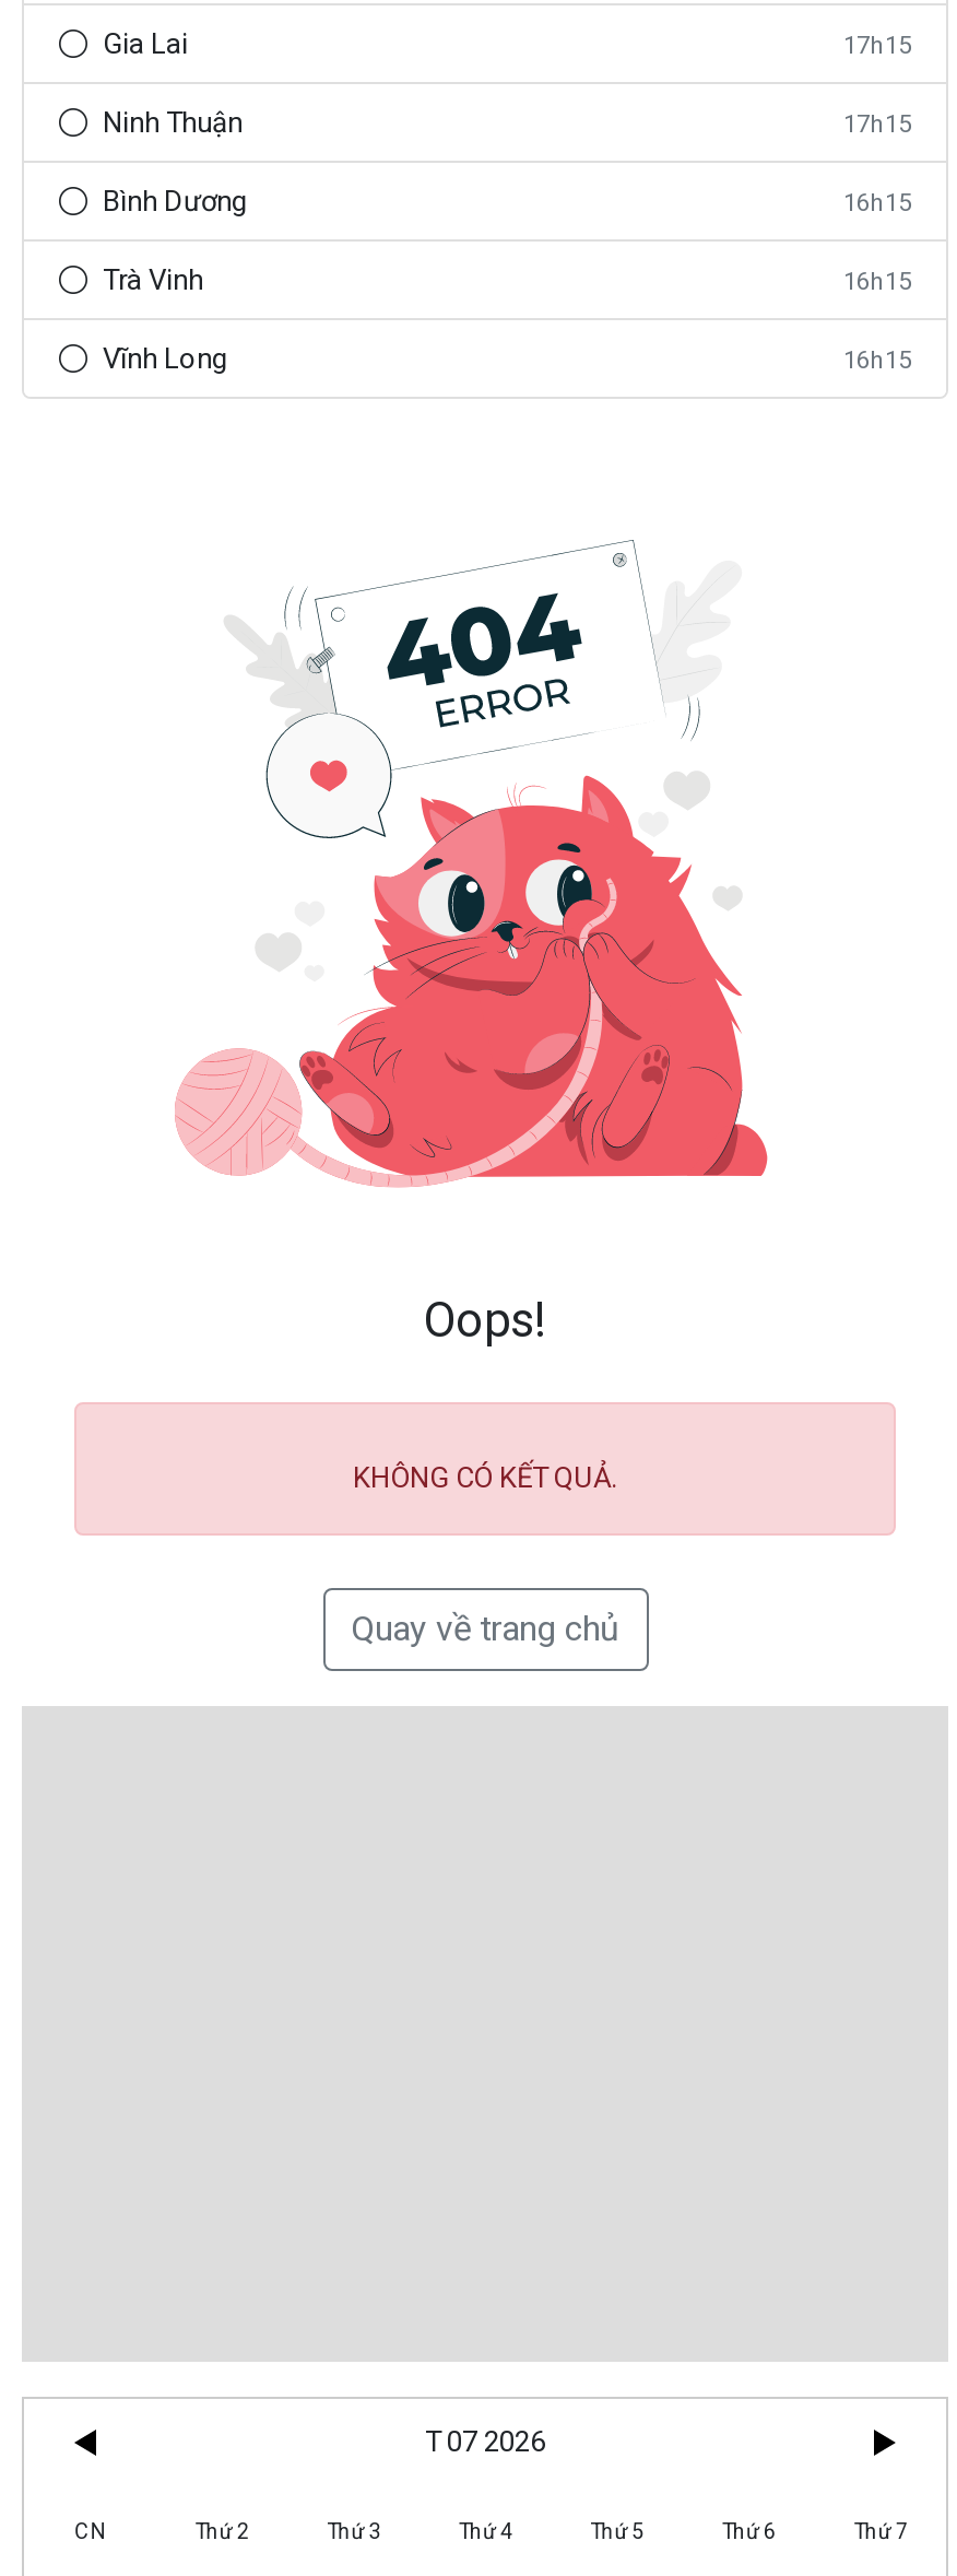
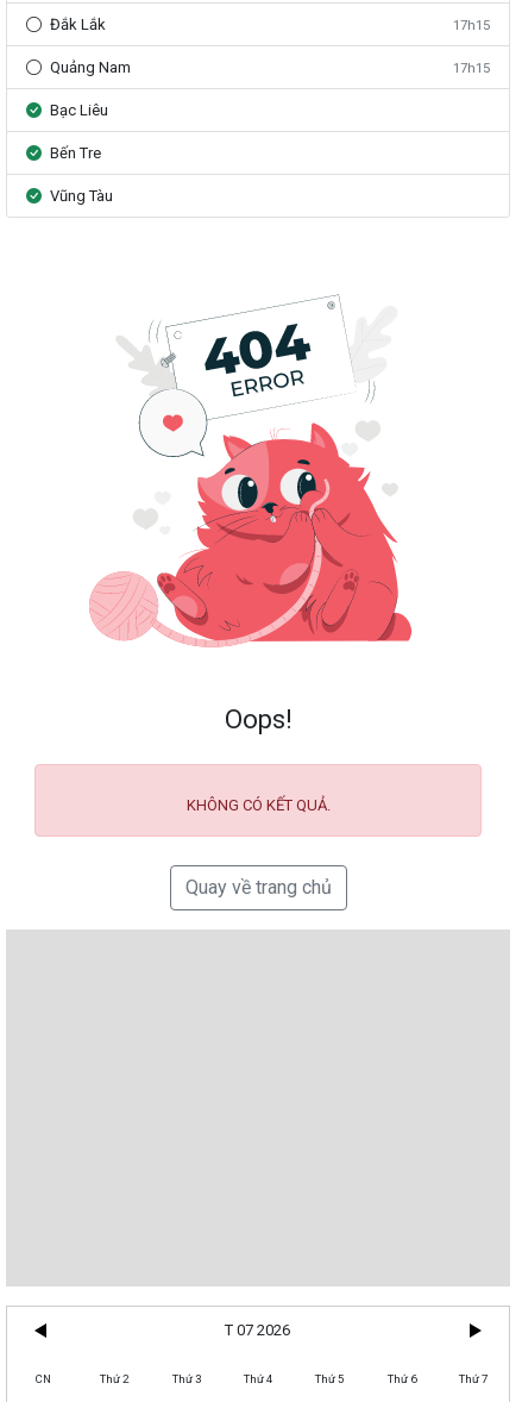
[103,27,188,60] Gia Lai -> [50,15,106,33] Đắk Lắk
[103,106,243,139] Ninh Thuận -> [50,58,131,76] Quảng Nam
[103,185,911,217] Bình Dương | 16h15 -> [46,101,108,119] Bạc Liêu
[103,263,911,296] Trà Vinh | 16h15 -> [46,144,101,162] Bến Tre
[103,342,911,375] Vĩnh Long | 16h15 -> [46,187,113,205] Vũng Tàu

